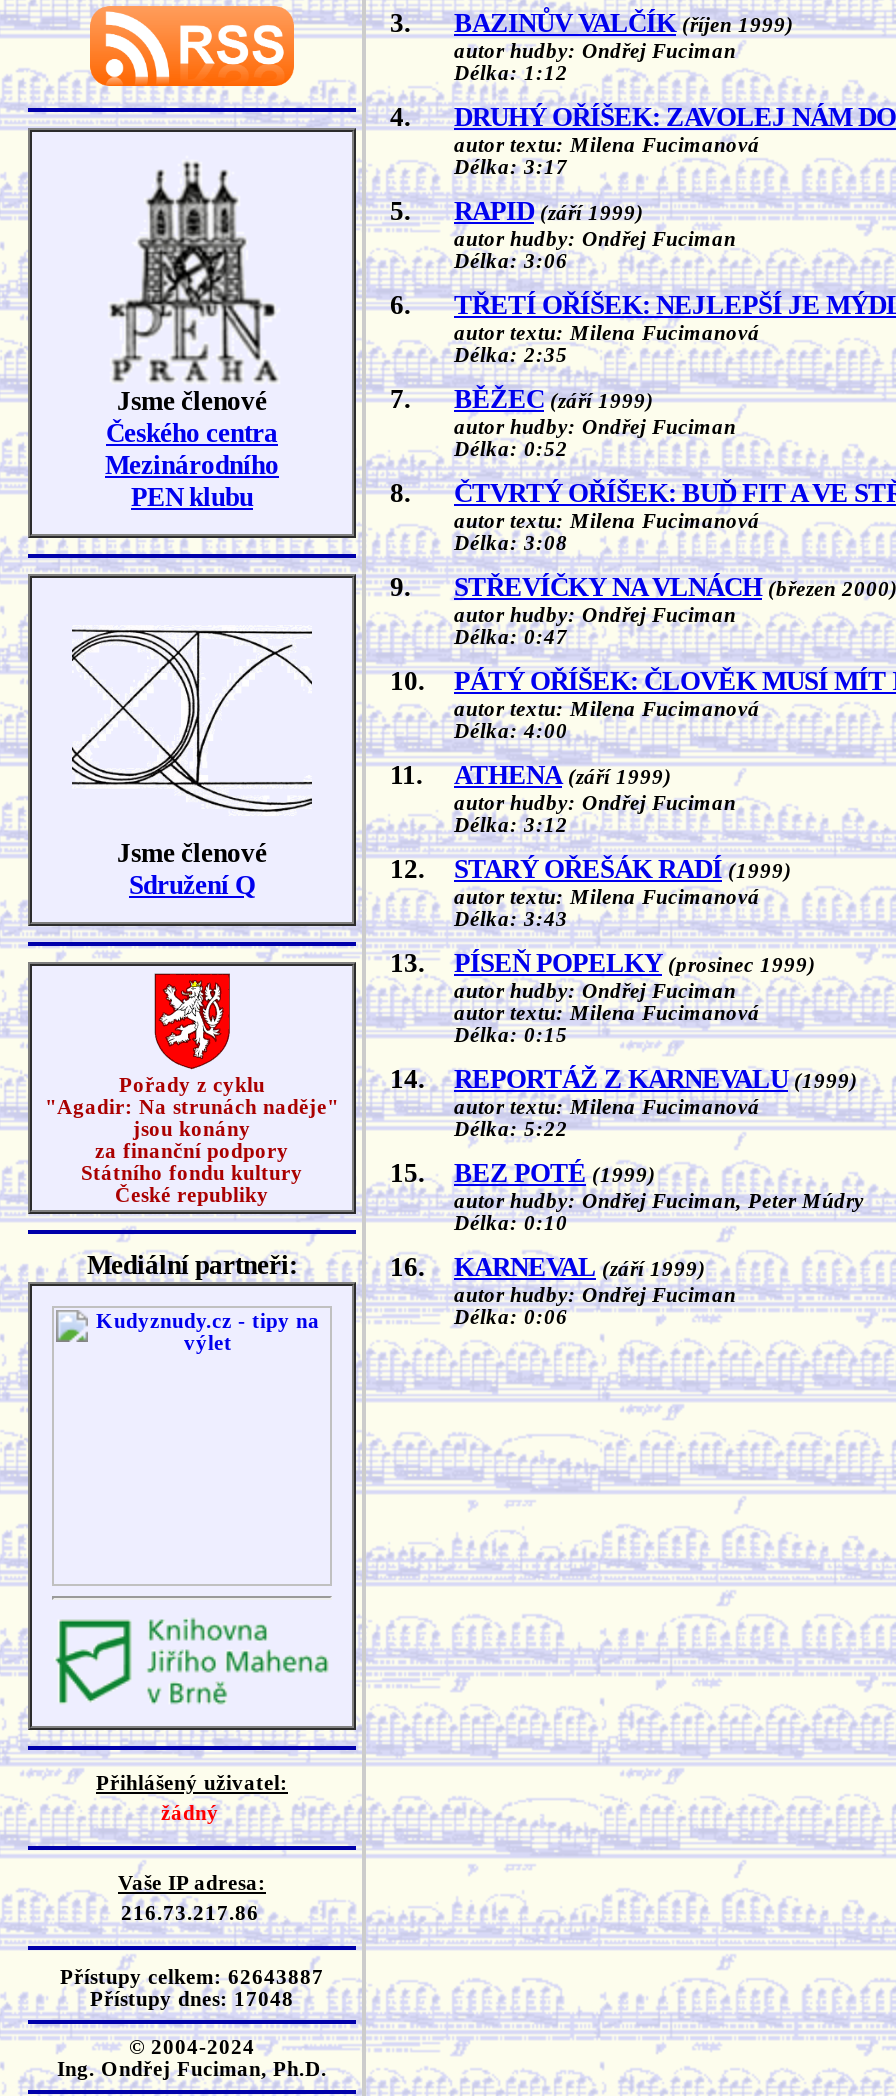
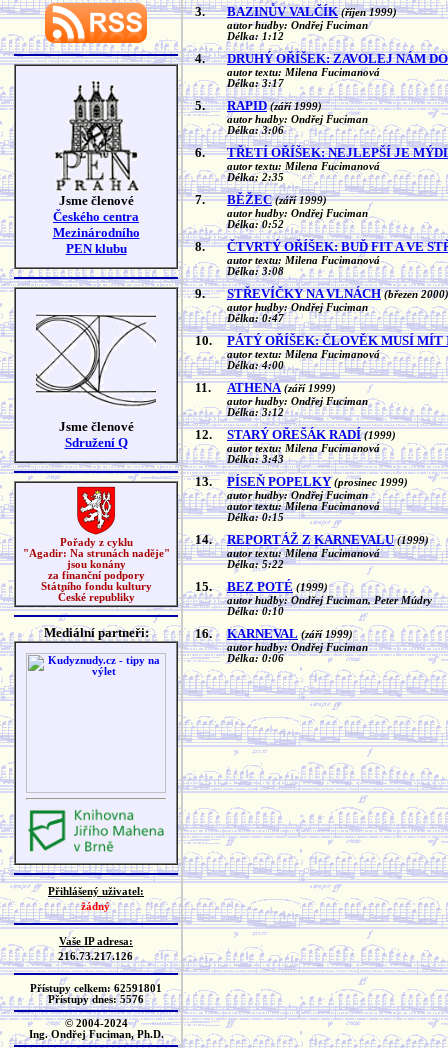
[121,1902,259,1924] 216.73.217.86 -> [57,951,132,962] 216.73.217.126
[60,1966,324,1988] Přístupy celkem: 62643887 -> [30,983,162,994] Přístupy celkem: 62591801
[90,1988,294,2010] Přístupy dnes: 17048 -> [48,994,144,1005] Přístupy dnes: 5576

